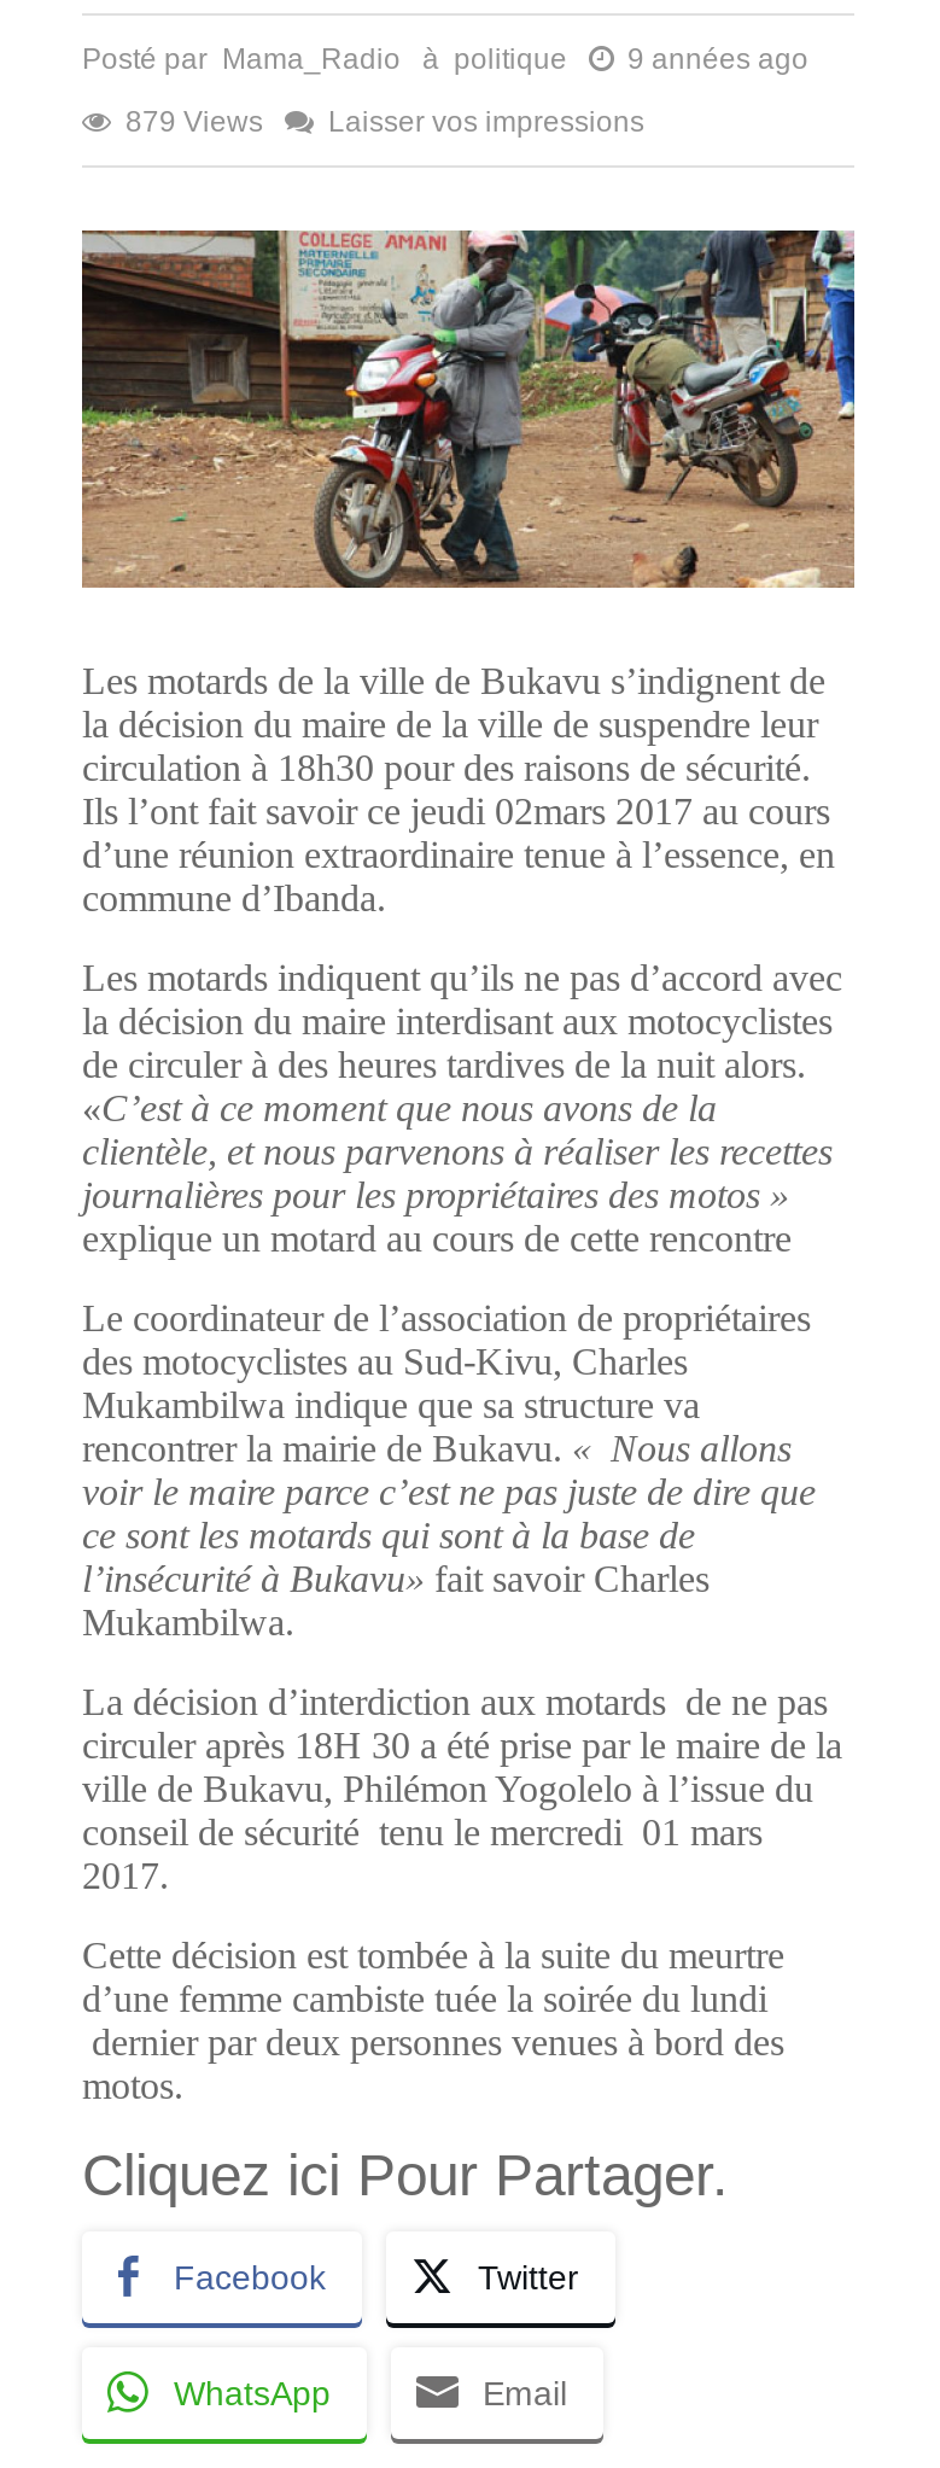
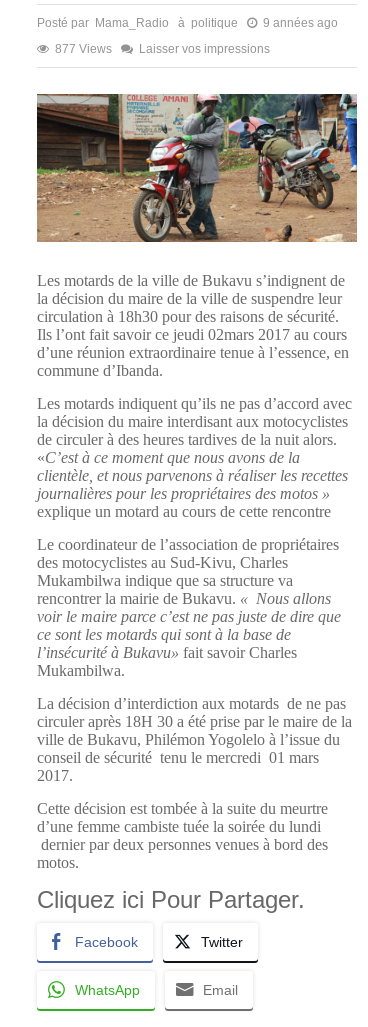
[111,105,644,139] 879 Views Laisser vos impressions -> [49,42,270,56] 877 Views Laisser vos impressions

